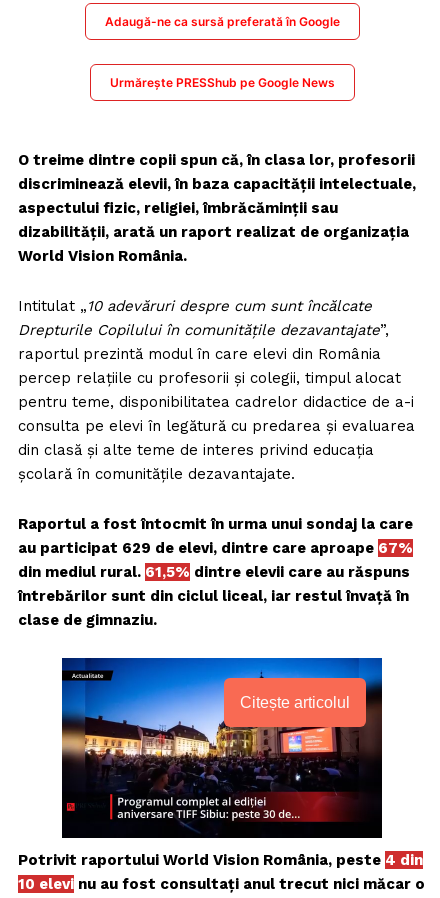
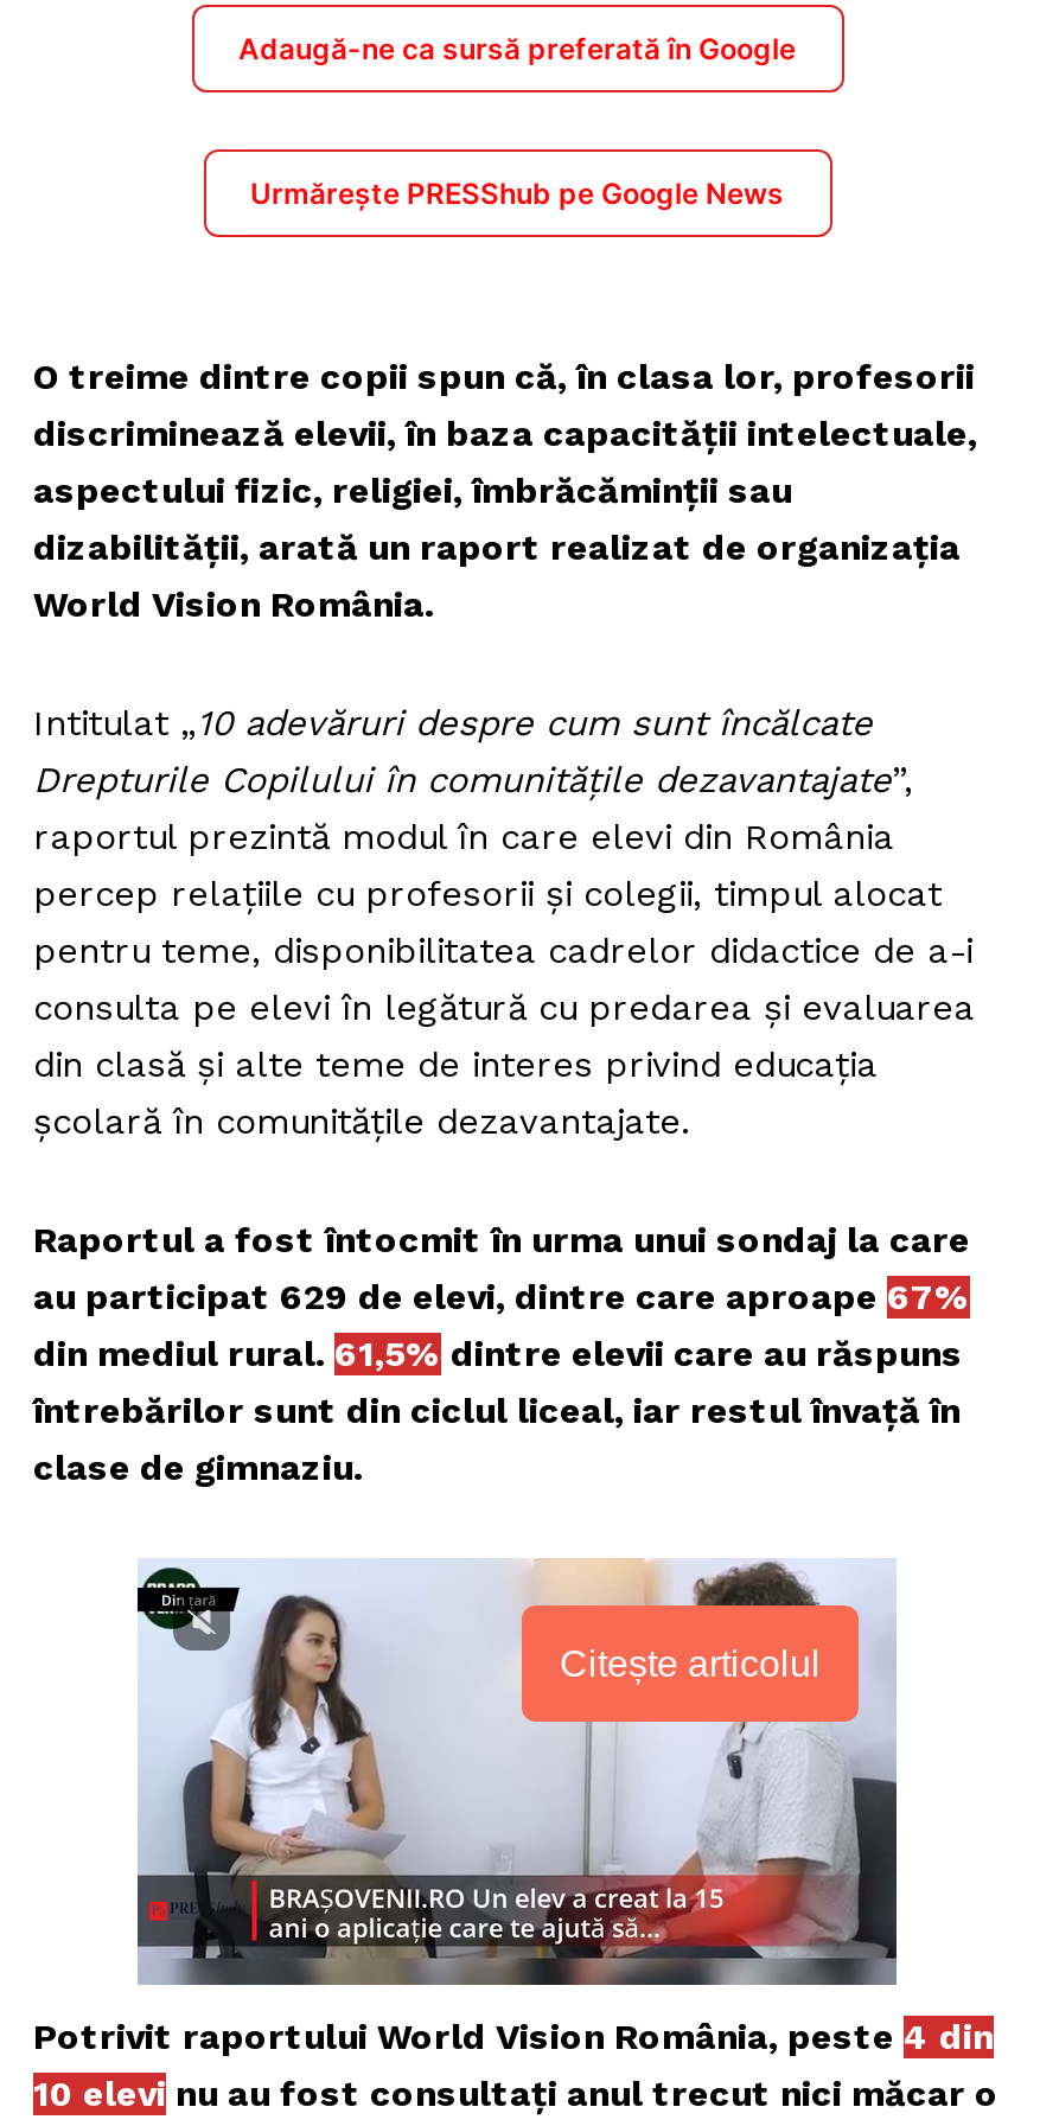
[61,657,383,839] [image] -> [135,1557,899,1986] [image]

